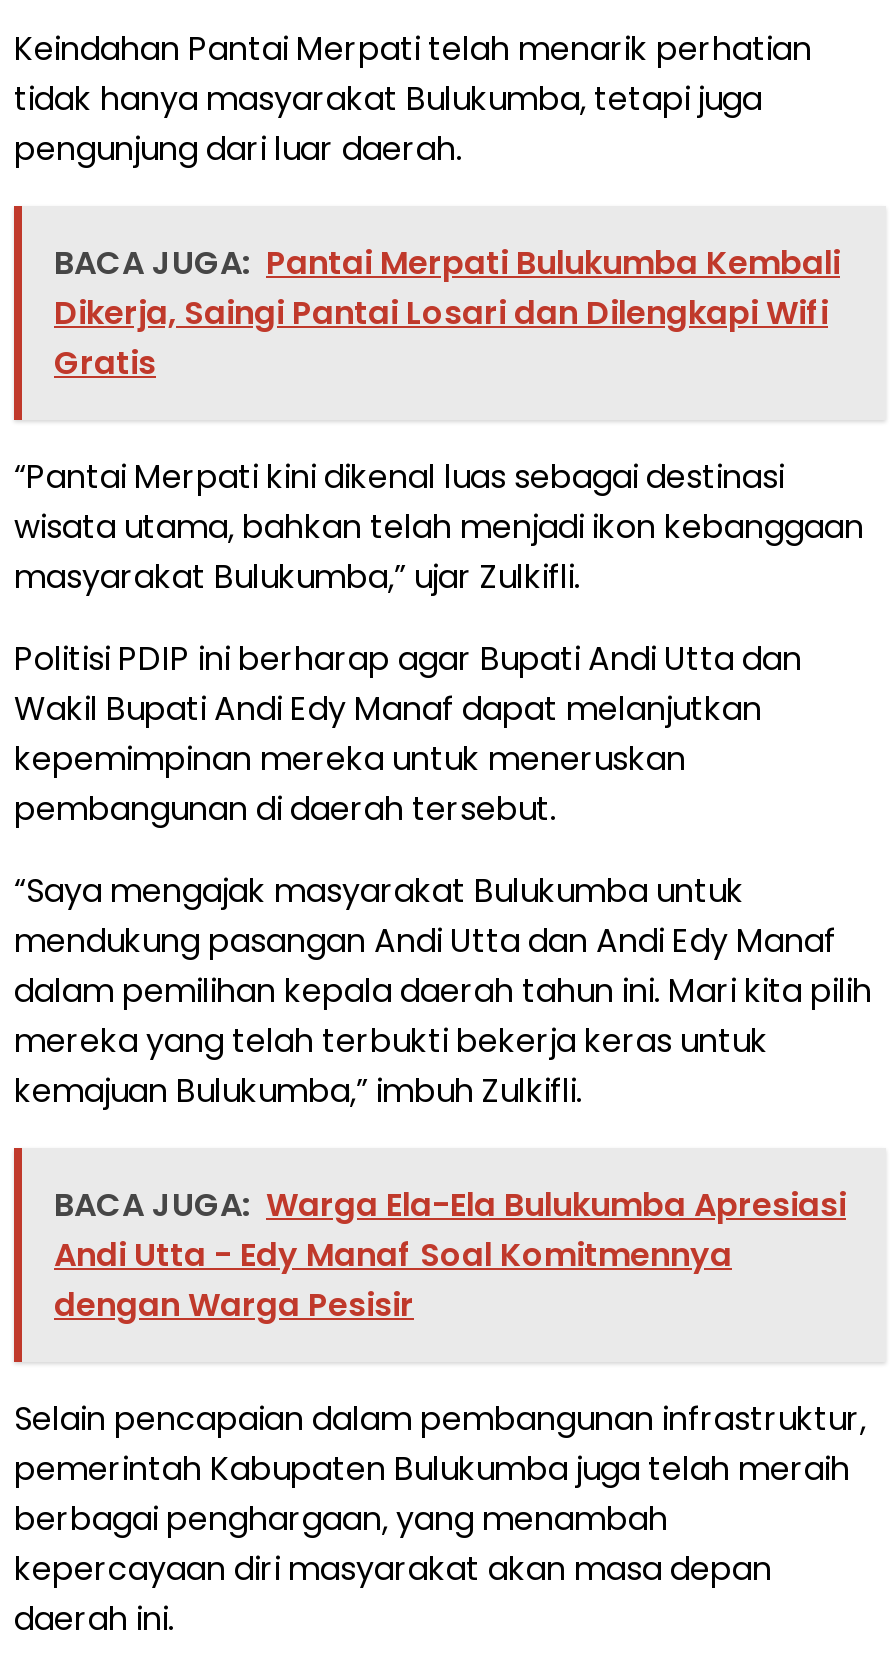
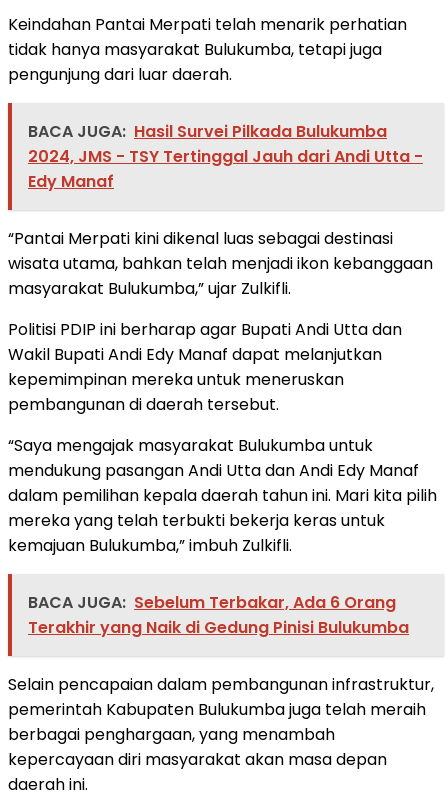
[54,240,840,386] BACA JUGA: Pantai Merpati Bulukumba Kembali | Dikerja, Saingi Pantai Losari dan Dilengkapi Wifi | Gratis -> [28,120,423,193] BACA JUGA: Hasil Survei Pilkada Bulukumba | 2024, JMS - TSY Tertinggal Jauh dari Andi Utta - | Edy Manaf
[54,1182,846,1328] BACA JUGA: Warga Ela-Ela Bulukumba Apresiasi | Andi Utta - Edy Manaf Soal Komitmennya | dengan Warga Pesisir -> [28,591,409,639] BACA JUGA: Sebelum Terbakar, Ada 6 Orang | Terakhir yang Naik di Gedung Pinisi Bulukumba

